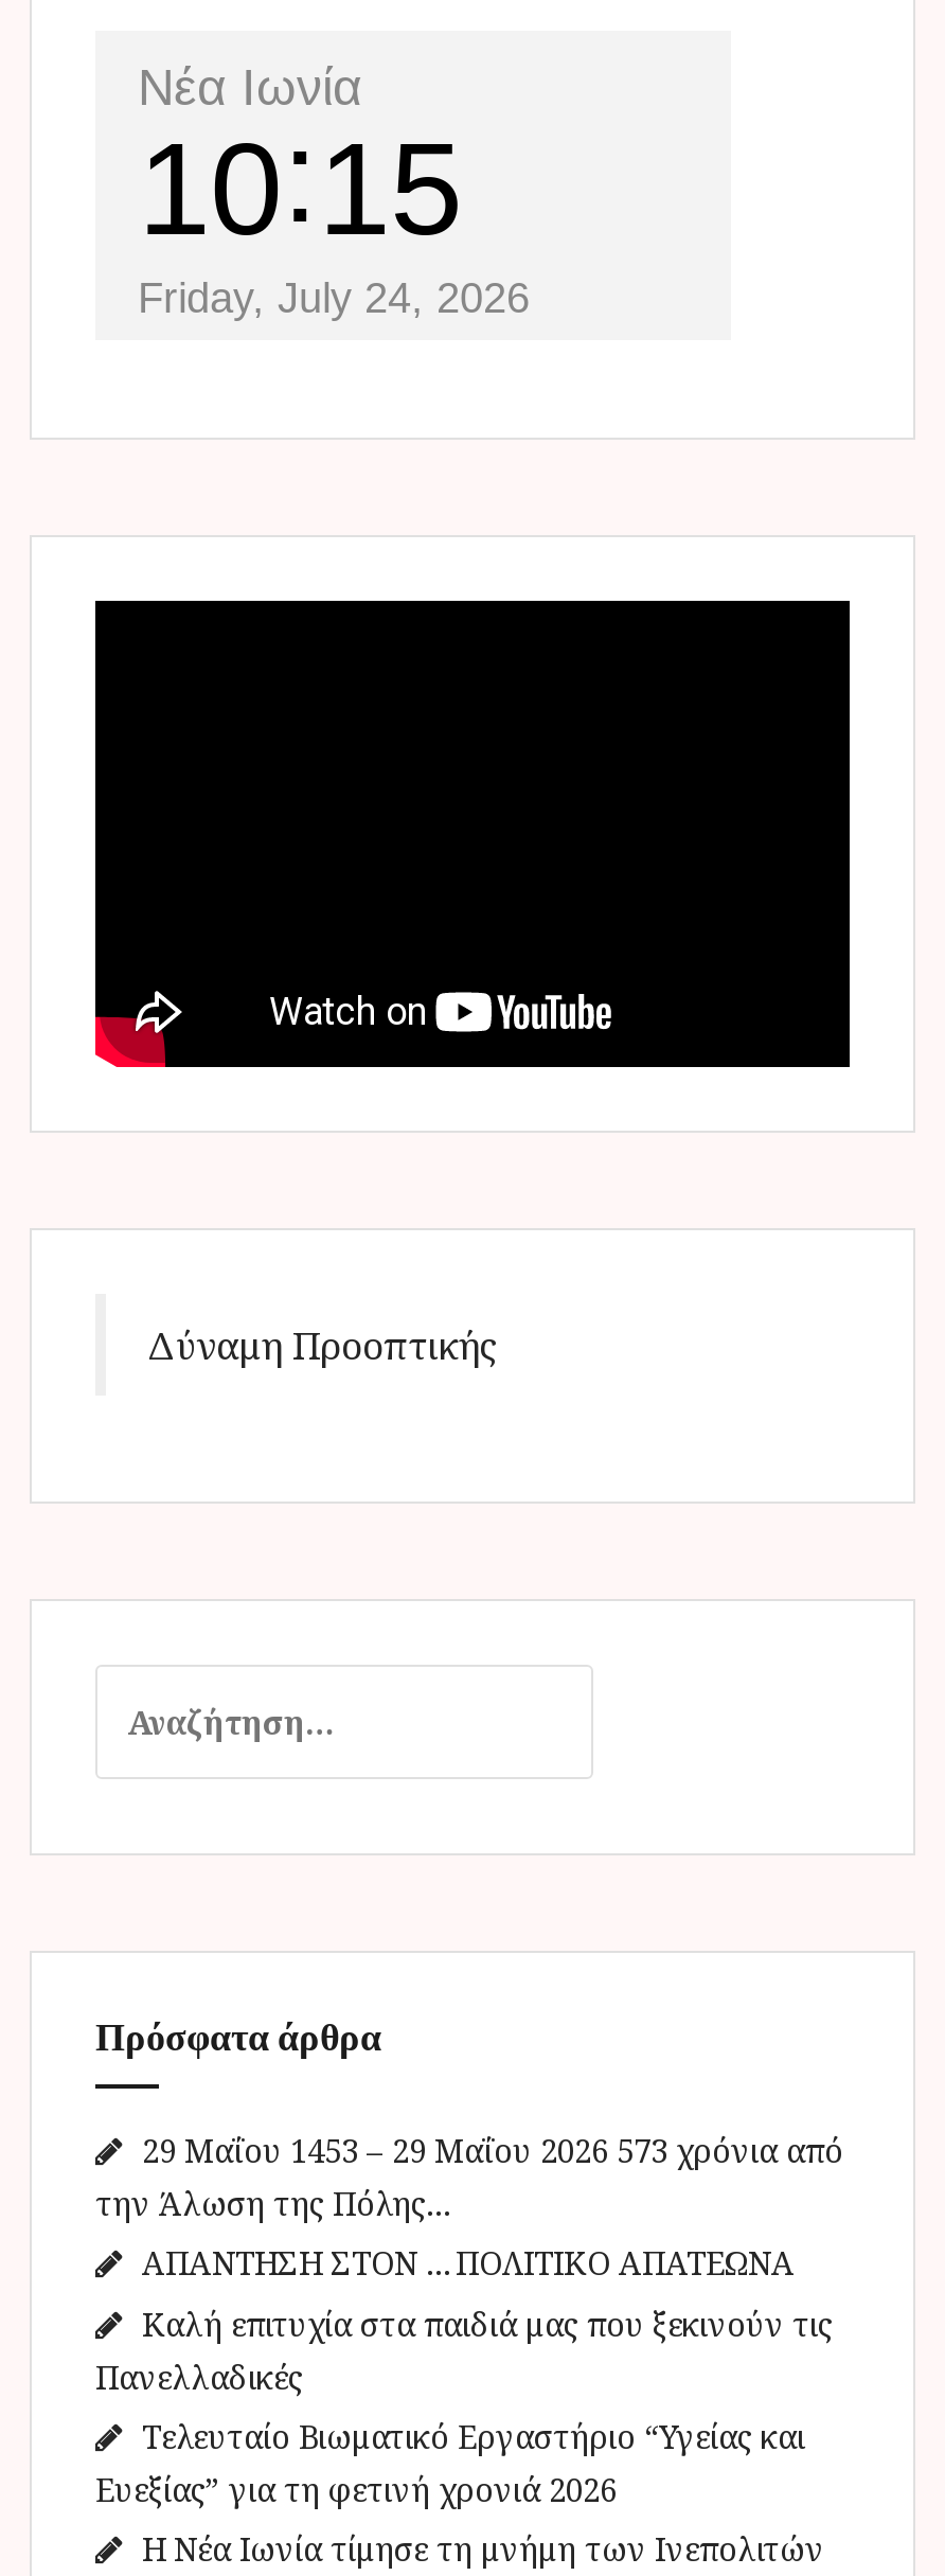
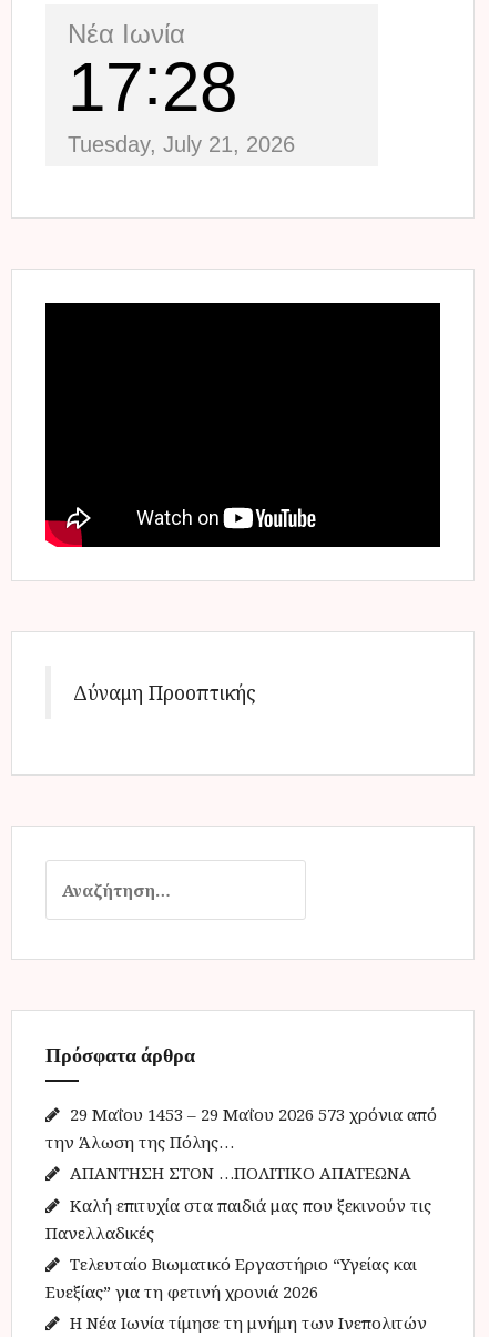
[138,116,462,262] 10 15 -> [68,49,237,126] 17 28
[138,275,530,321] Friday, July 24, 2026 -> [68,132,295,157] Tuesday, July 21, 2026

